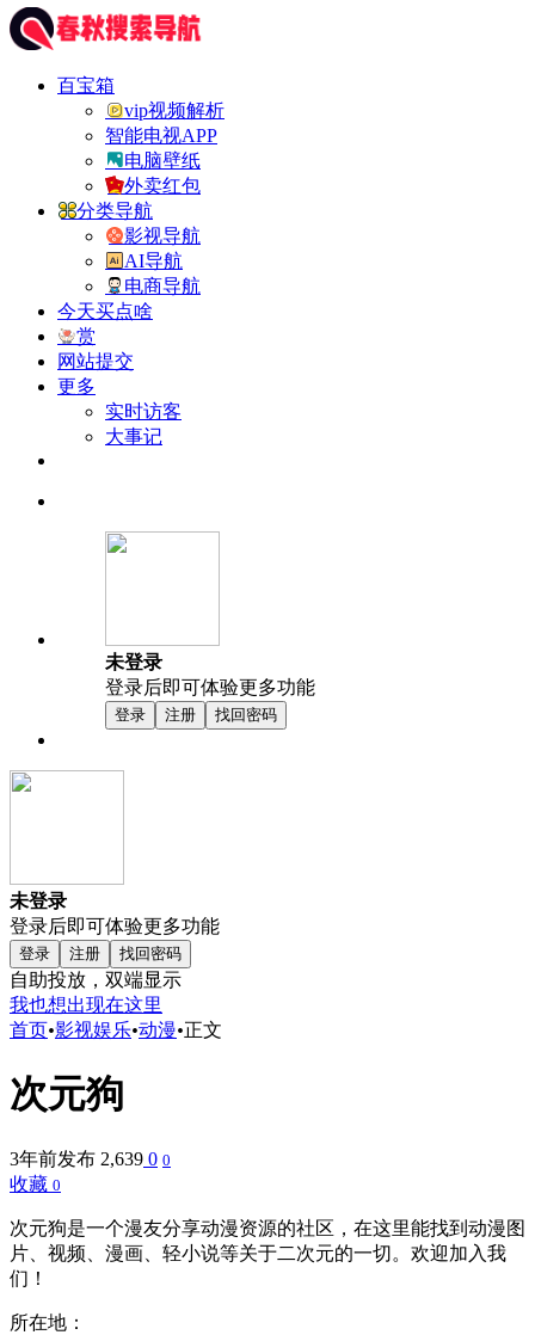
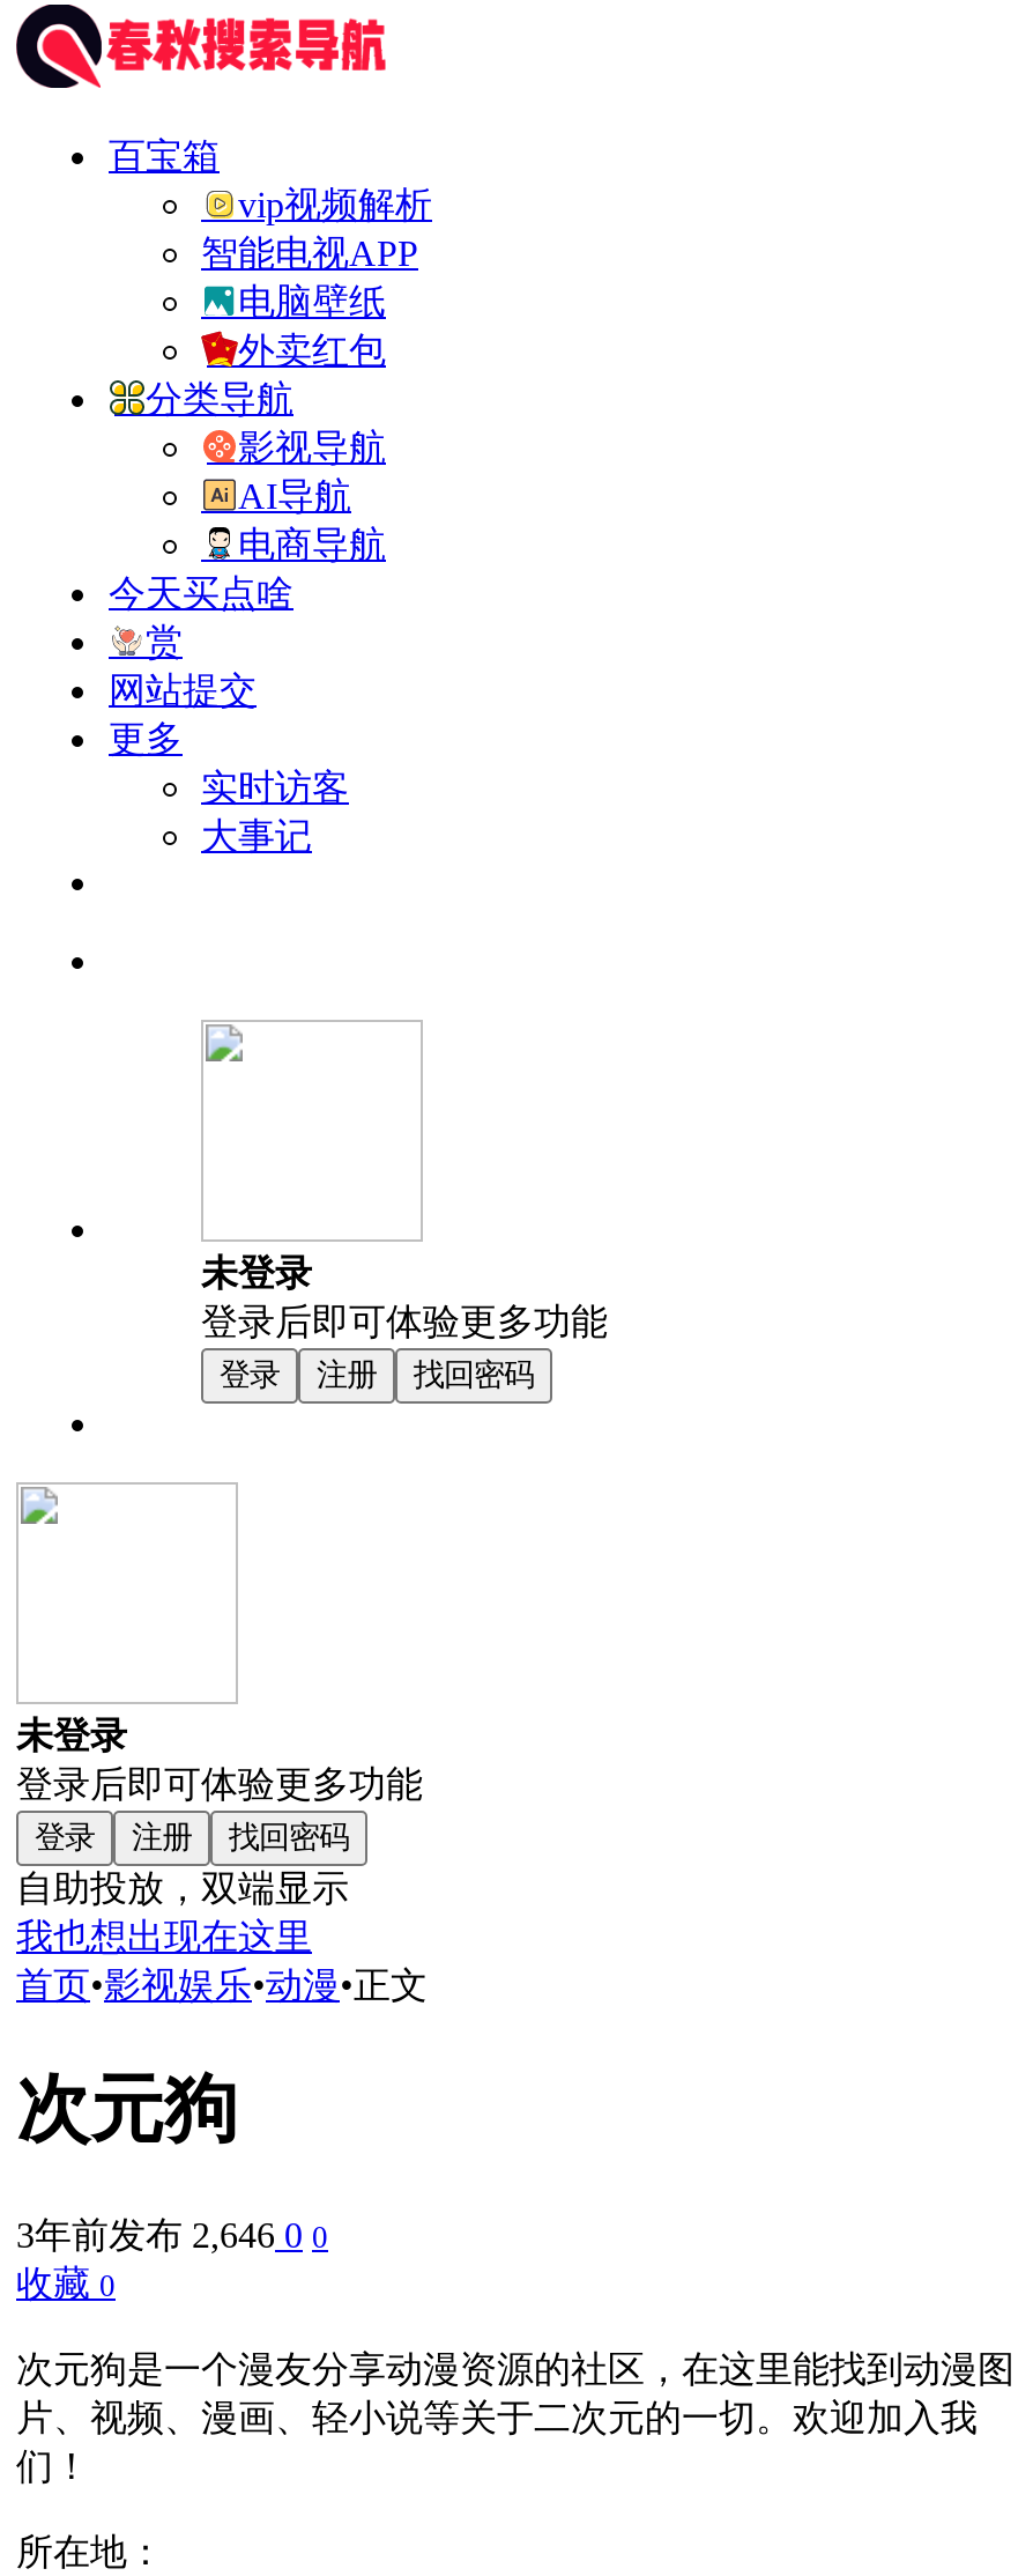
[10,1149,171,1169] 3年前发布2,639 0 0 -> [16,2215,328,2254] 3年前发布2,646 0 0

